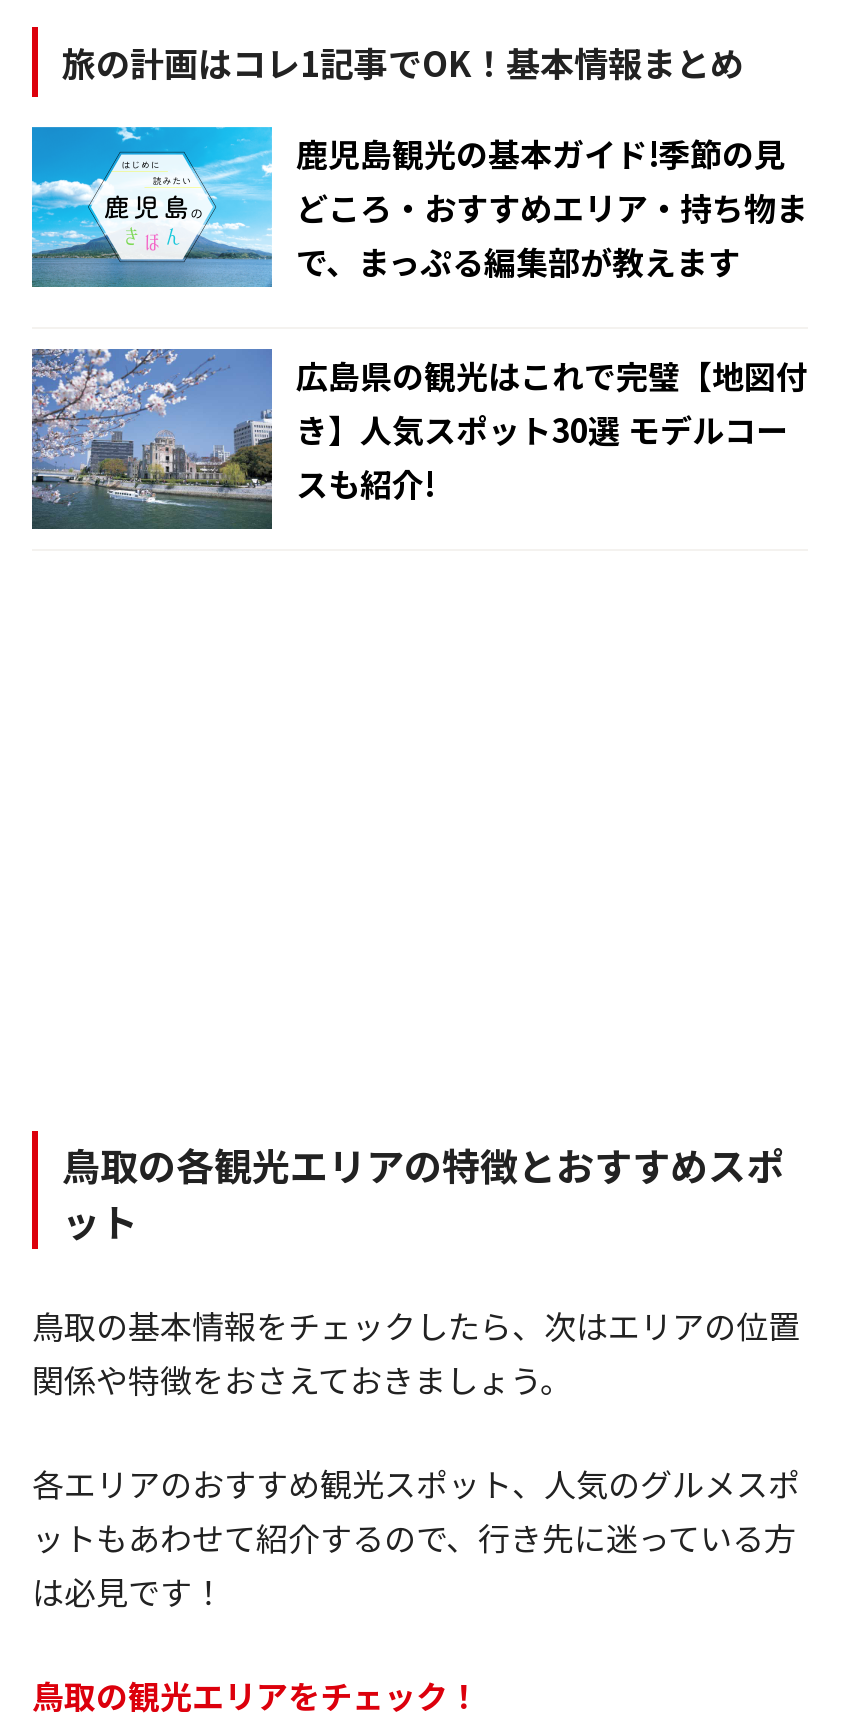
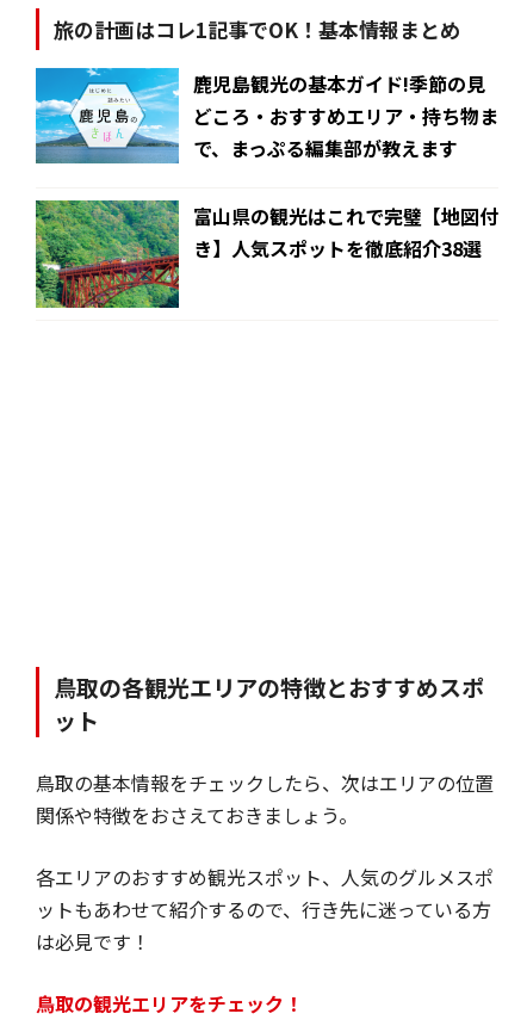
[30,347,808,531] [image] | 広島県の観光はこれで完璧【地図付 | き】人気スポット30選 モデルコー | スも紹介! -> [35,199,498,309] [image] | 富山県の観光はこれで完璧【地図付 | き】人気スポットを徹底紹介38選

